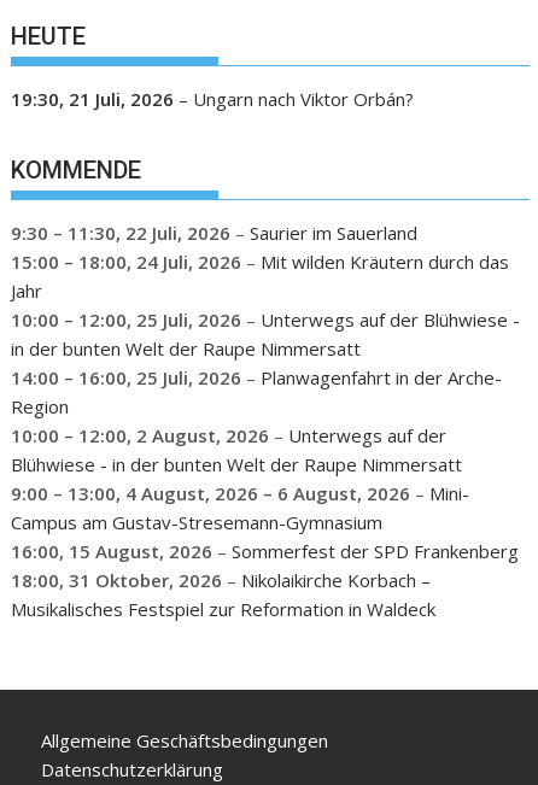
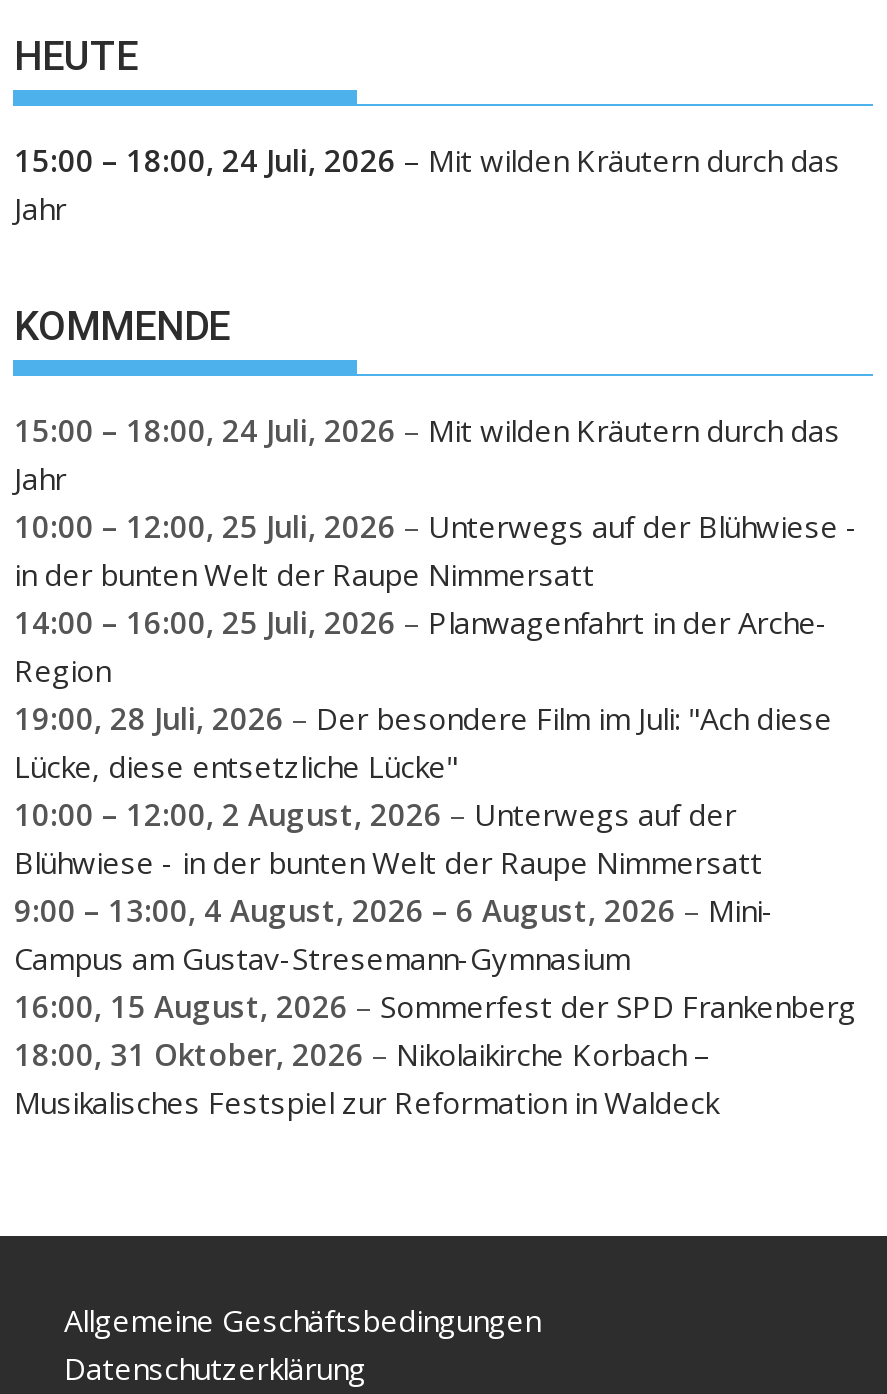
[11,87,414,111] 19:30, 21 Juli, 2026 – Ungarn nach Viktor Orbán? -> [14,141,840,229] 15:00 – 18:00, 24 Juli, 2026 – Mit wilden Kräutern durch das | Jahr
[11,220,418,245] 9:30 – 11:30, 22 Juli, 2026 – Saurier im Sauerland -> none
none -> [14,698,832,786] 19:00, 28 Juli, 2026 – Der besondere Film im Juli: "Ach diese | Lücke, diese entsetzliche Lücke"

